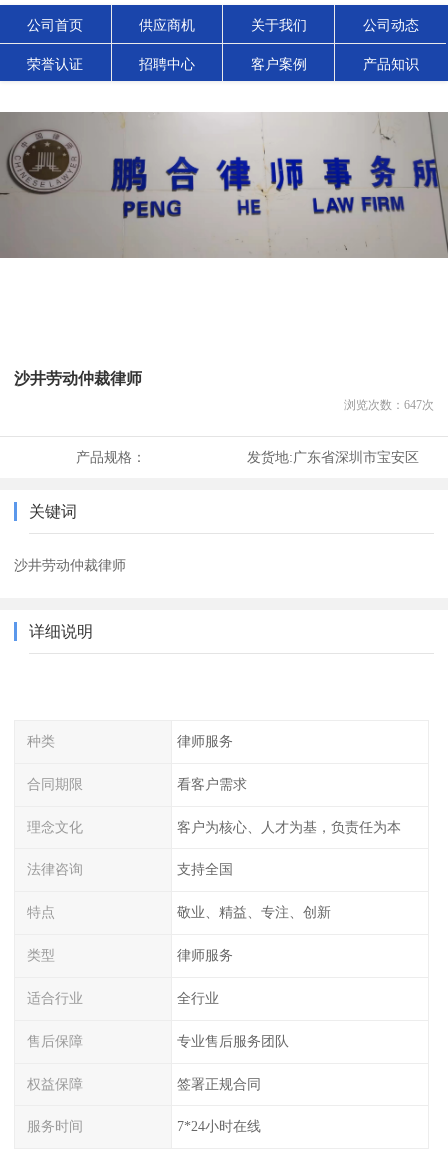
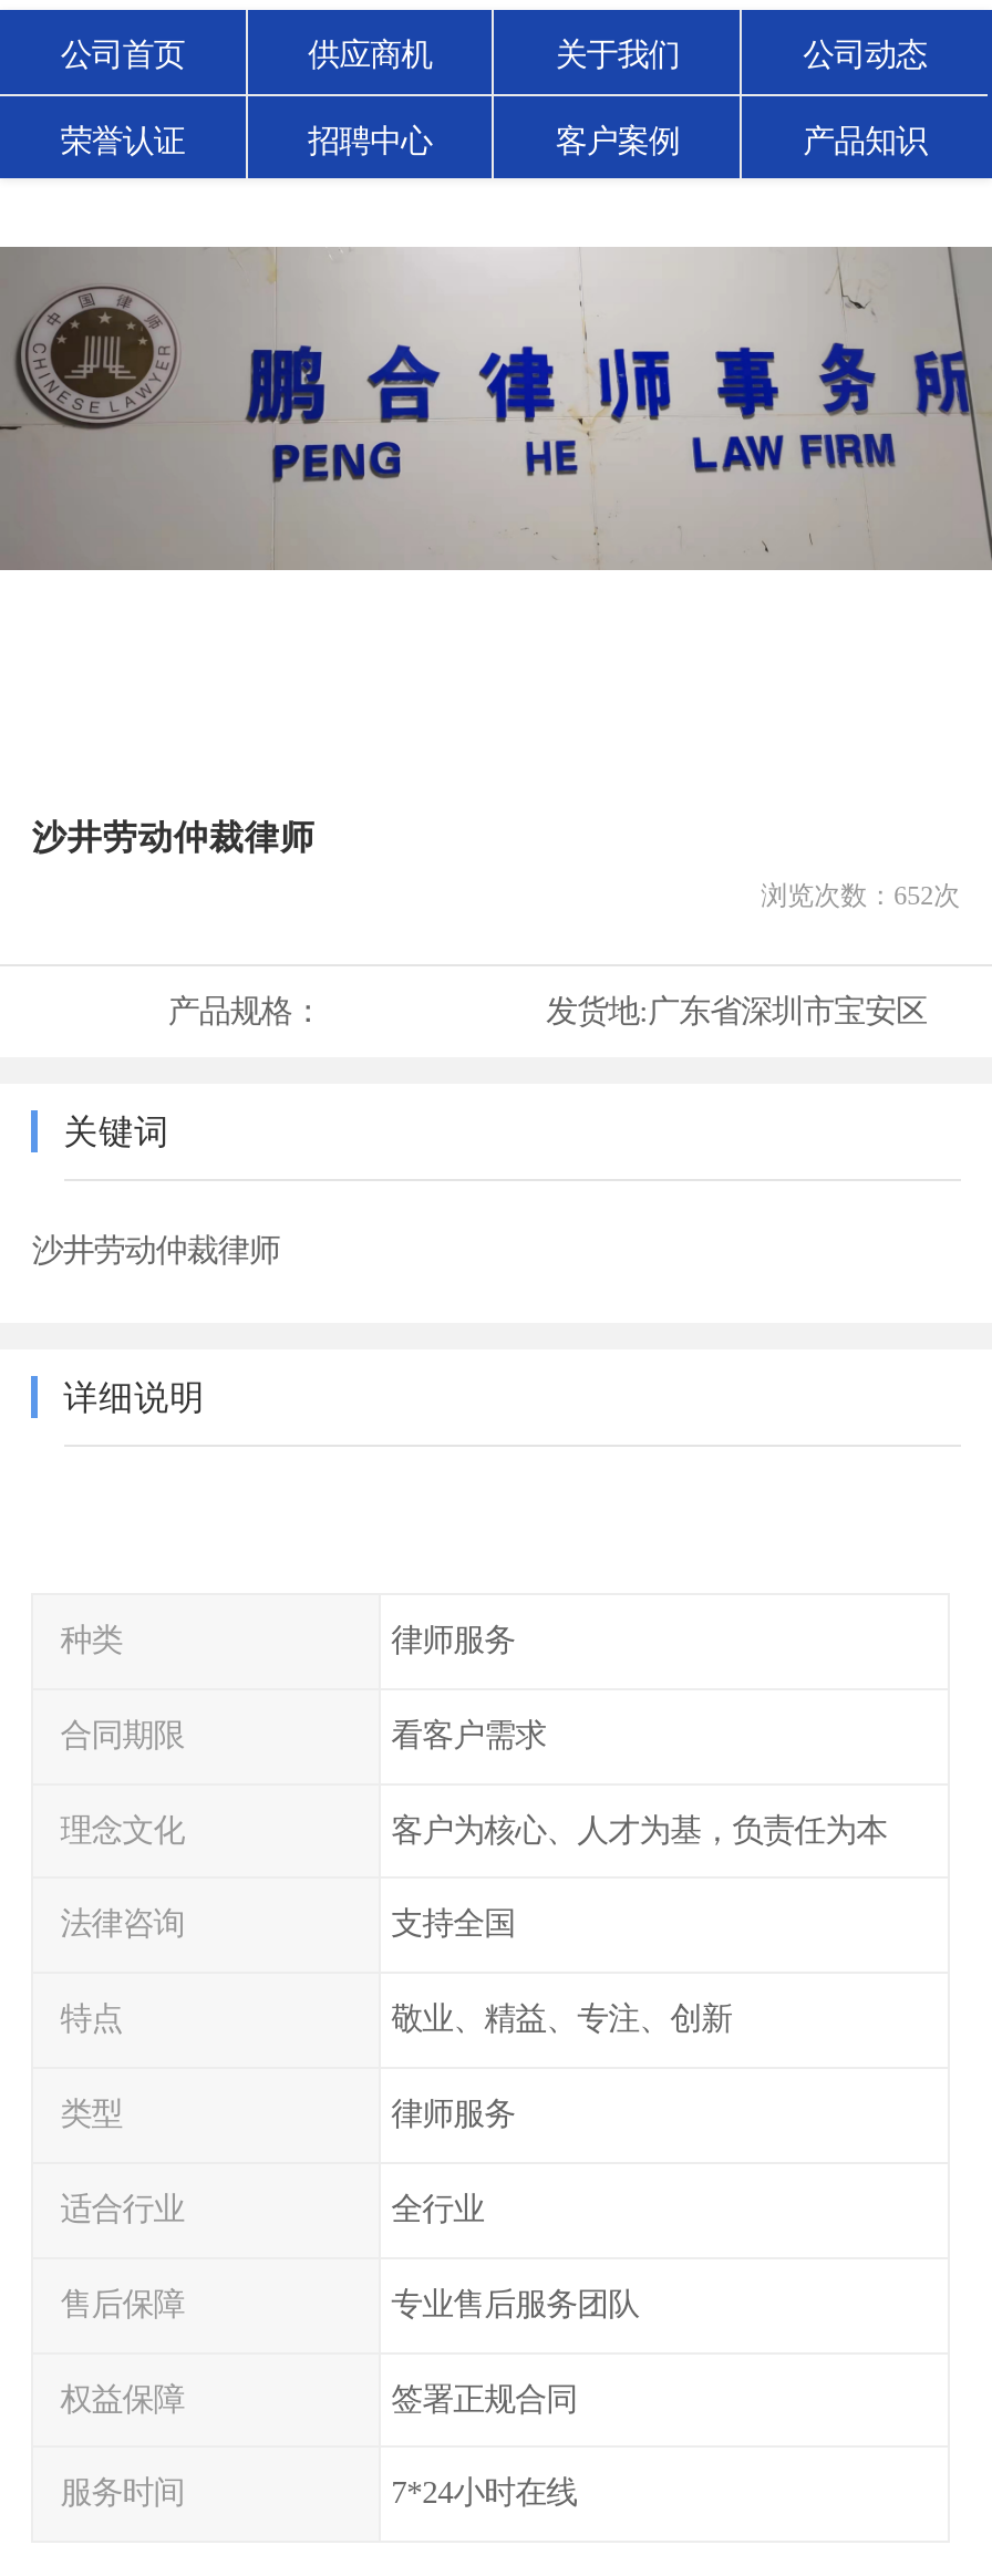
[344,398,434,412] 浏览次数：647次 -> [761,880,960,911] 浏览次数：652次

